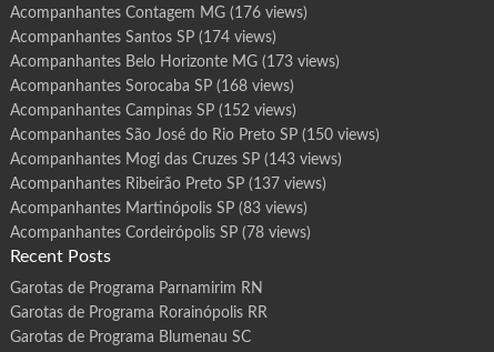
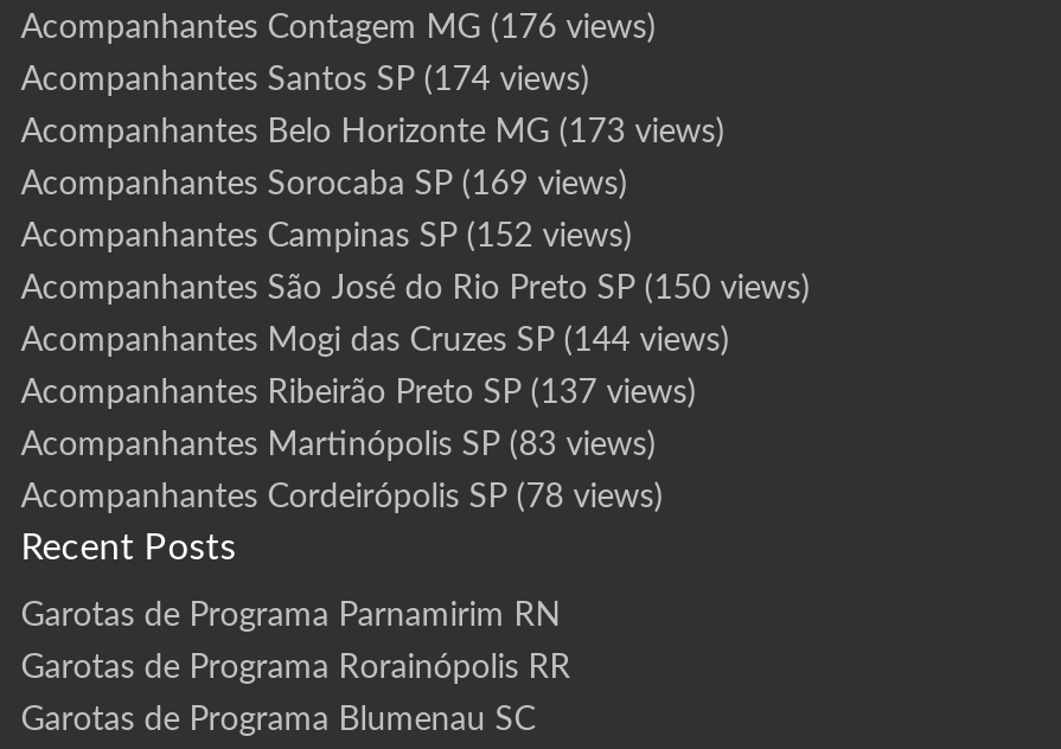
[10,79,294,95] Acompanhantes Sorocaba SP (168 views) -> [21,169,628,202] Acompanhantes Sorocaba SP (169 views)
[10,152,342,168] Acompanhantes Mogi das Cruzes SP (143 views) -> [21,325,730,359] Acompanhantes Mogi das Cruzes SP (144 views)

